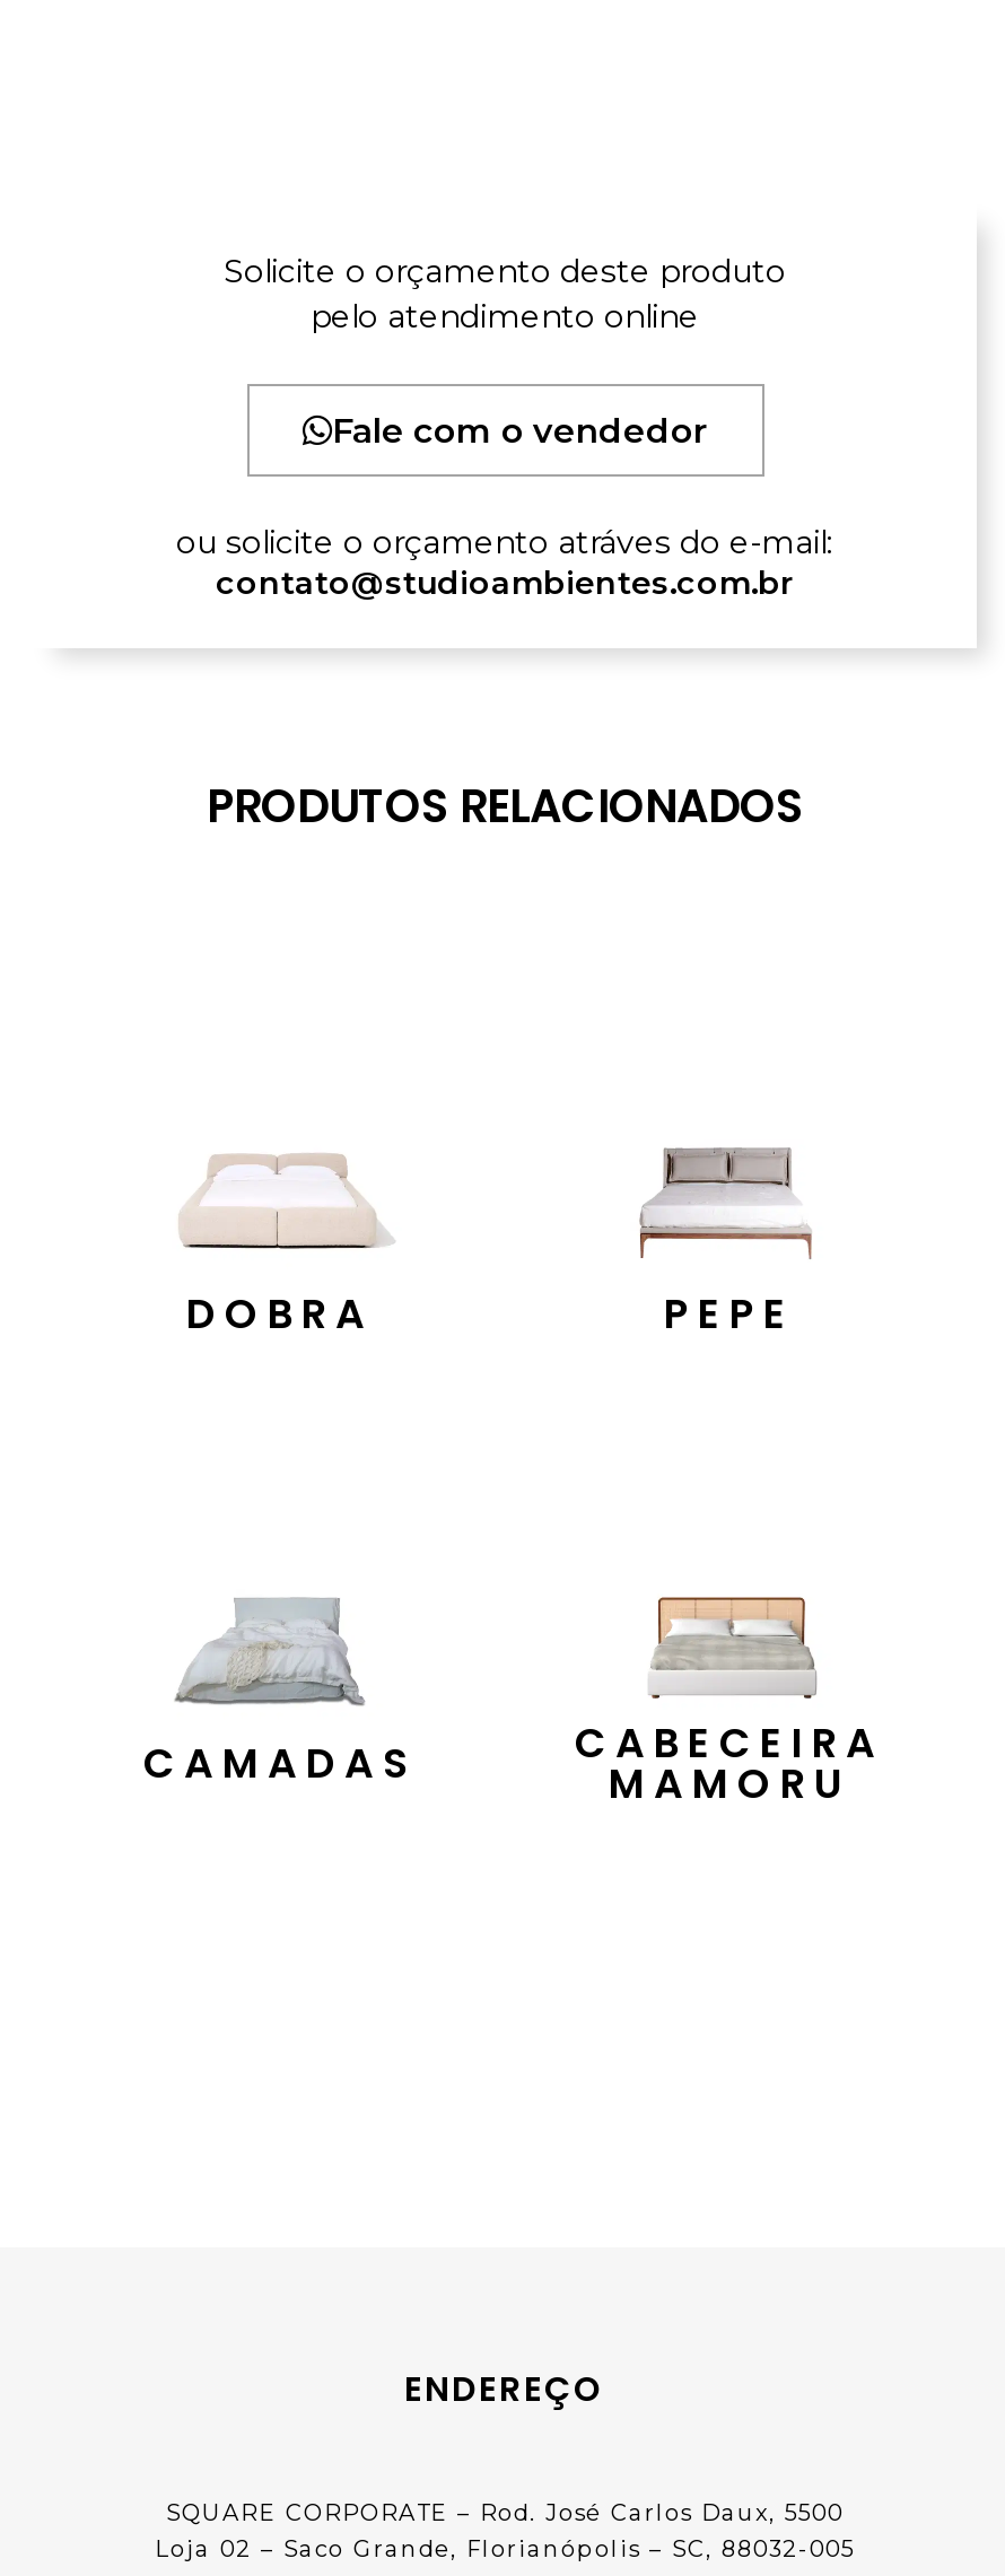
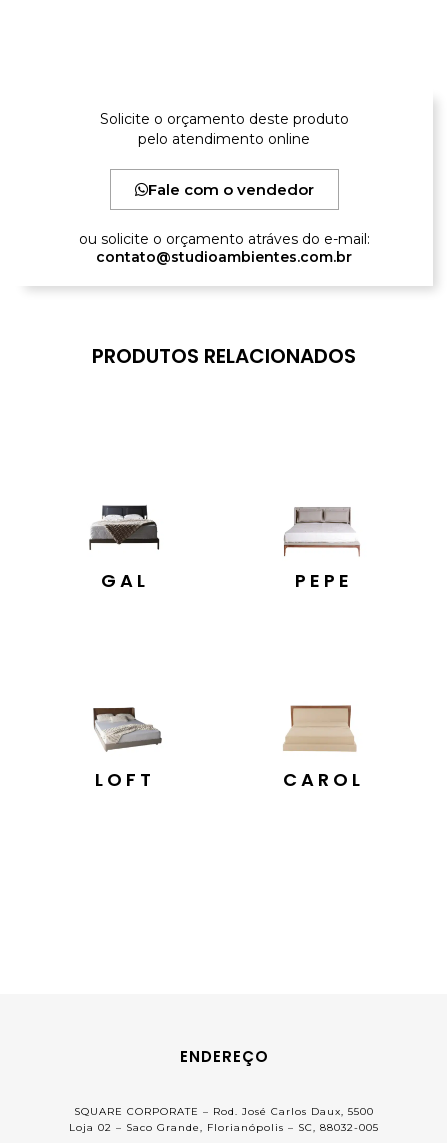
[177,1143,394,1341] [image] | DOBRA -> [80,504,173,593] [image] | GAL
[143,1595,884,1811] [image] | CAMADAS | CABECEIRA | MAMORU -> [94,705,364,792] [image] | LOFT | CAROL
[173,1597,367,1708] [image] -> [79,707,163,754] [image]

